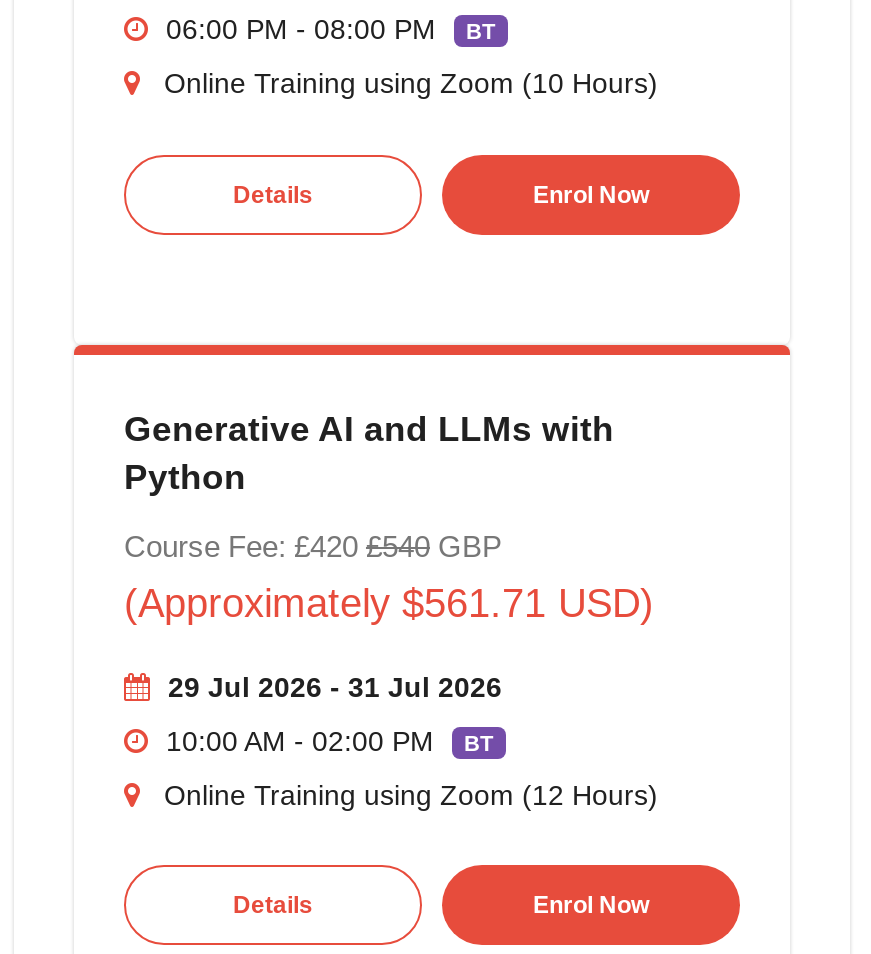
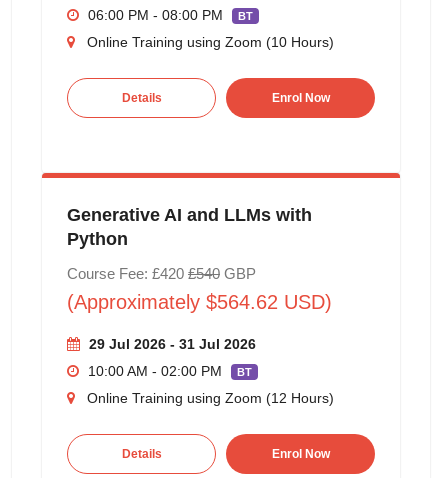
[124,580,654,624] (Approximately $561.71 USD) -> [67,291,332,313] (Approximately $564.62 USD)

